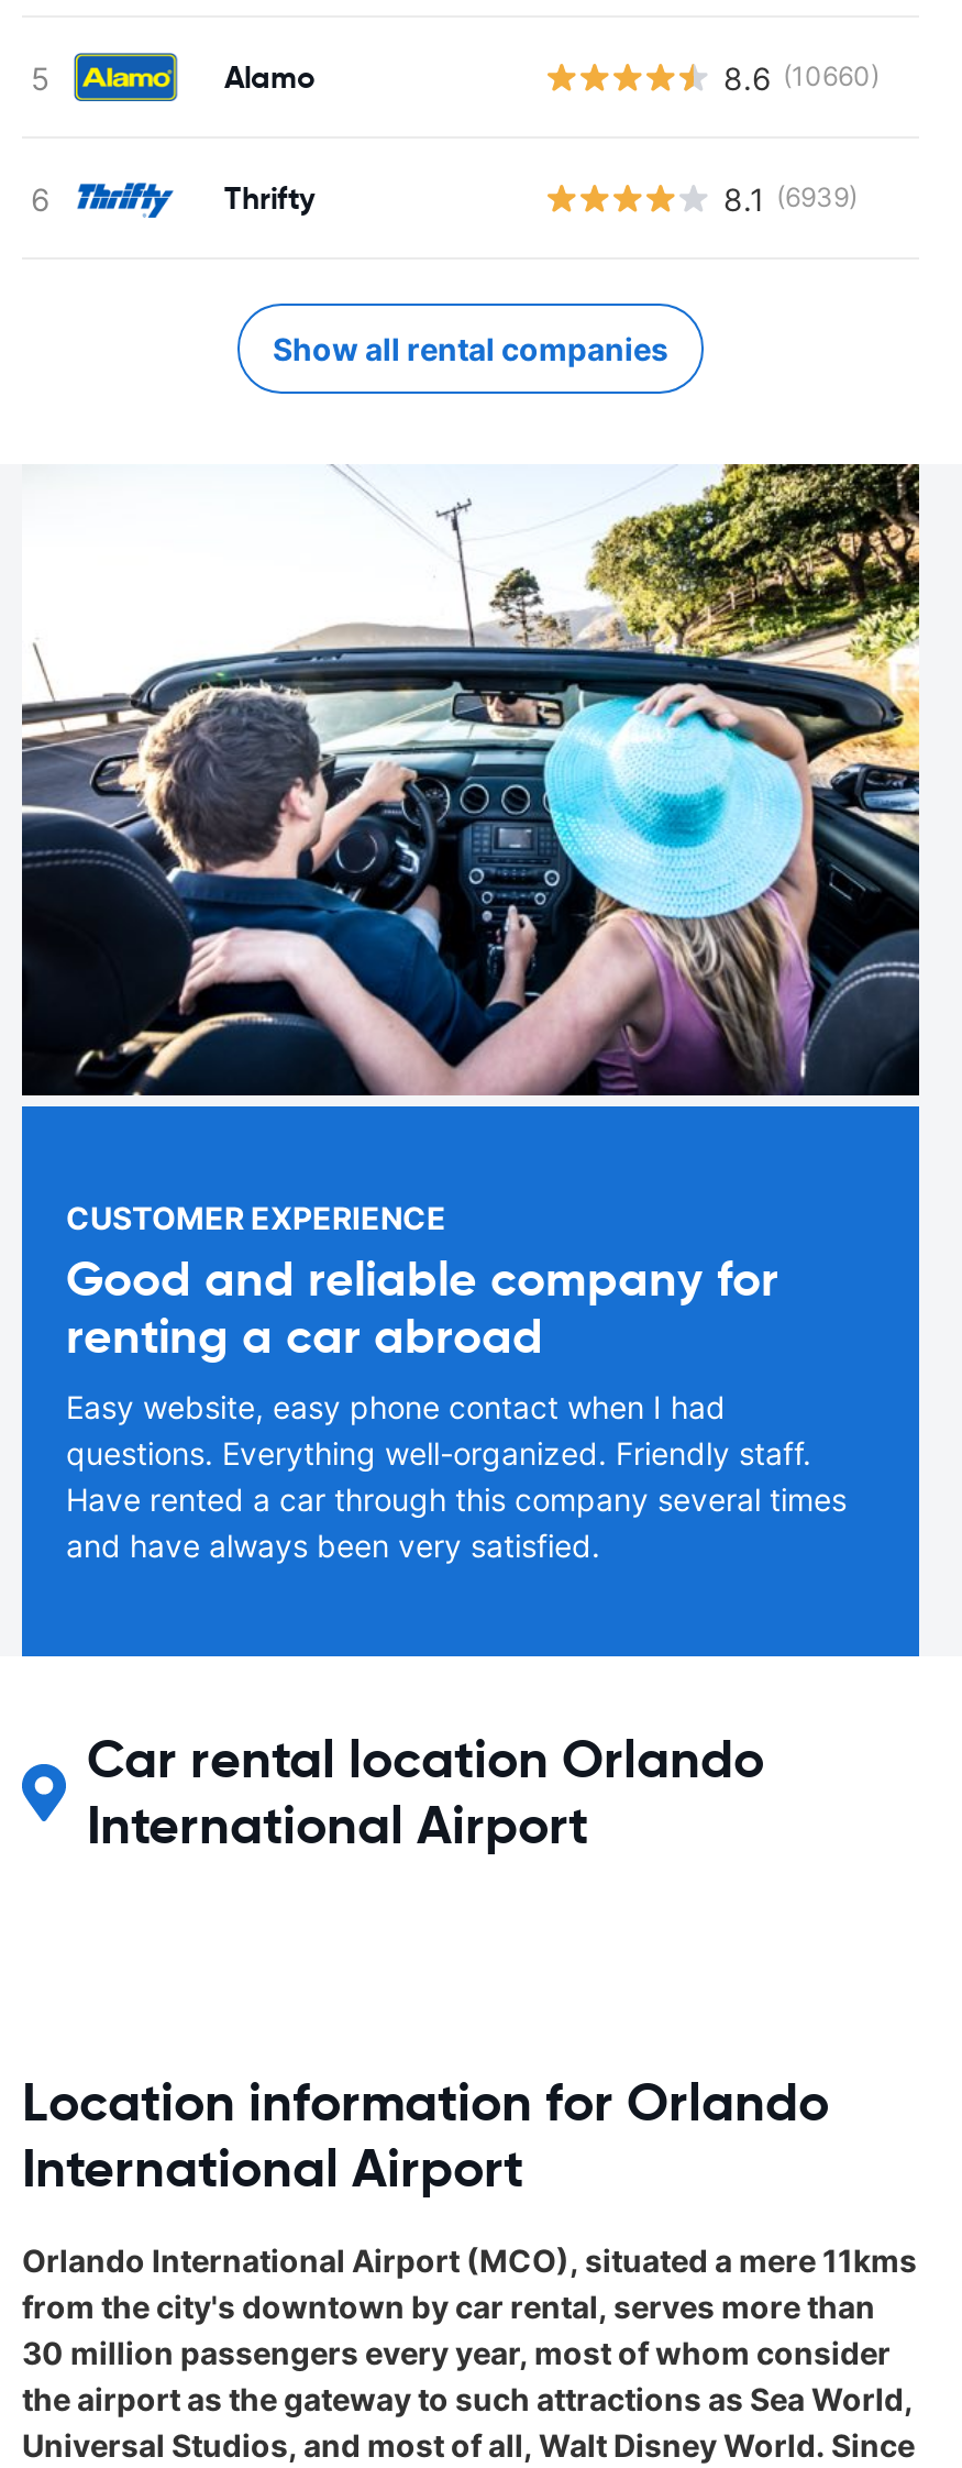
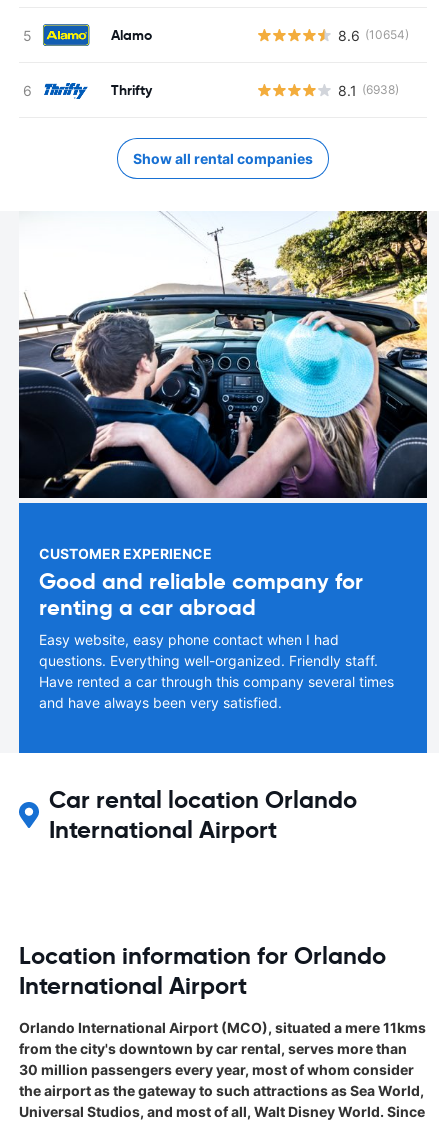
[723,58,880,96] 8.6 (10660) -> [338,26,409,43] 8.6 (10654)
[723,179,858,217] 8.1 (6939) -> [338,81,399,98] 8.1 (6938)

